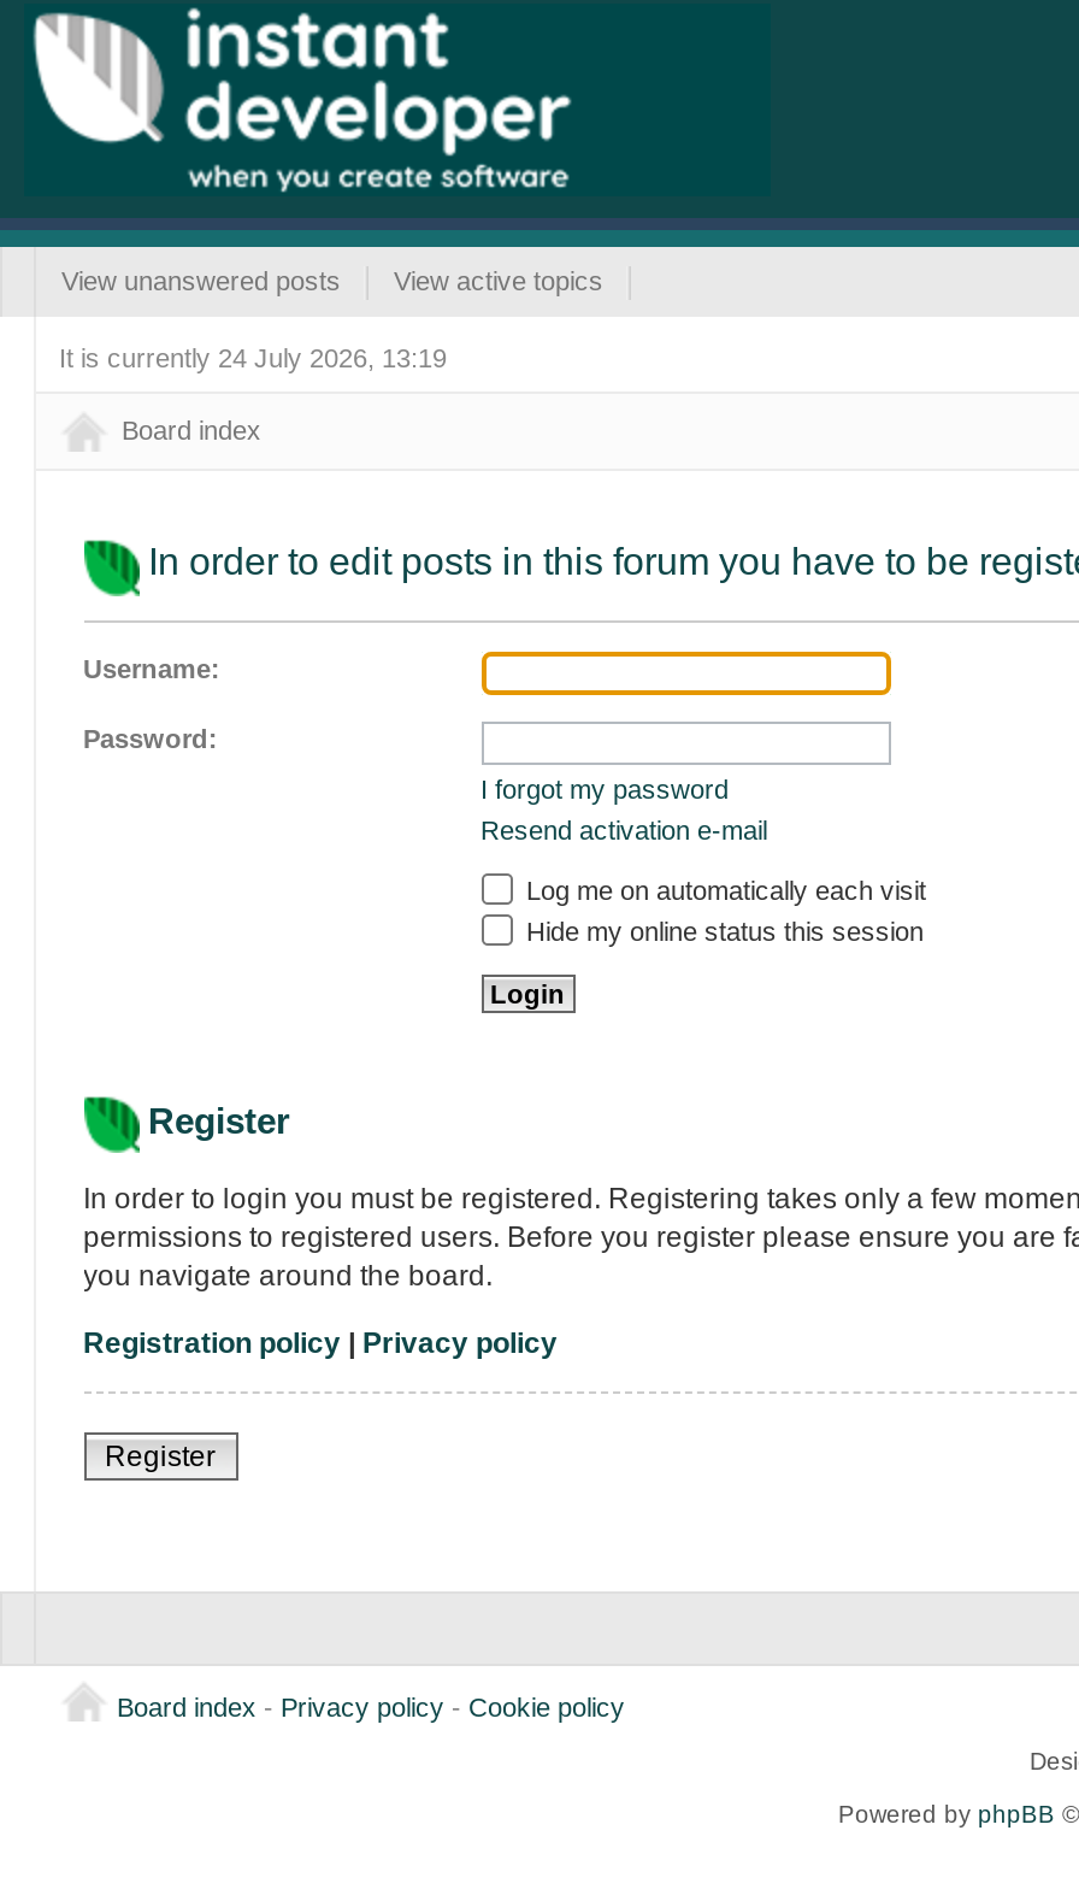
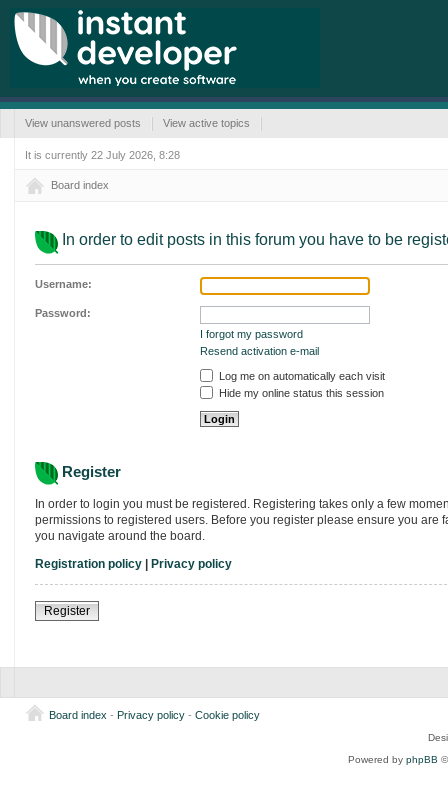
[59,343,447,372] It is currently 24 July 2026, 13:19 -> [24,149,179,161] It is currently 22 July 2026, 8:28

